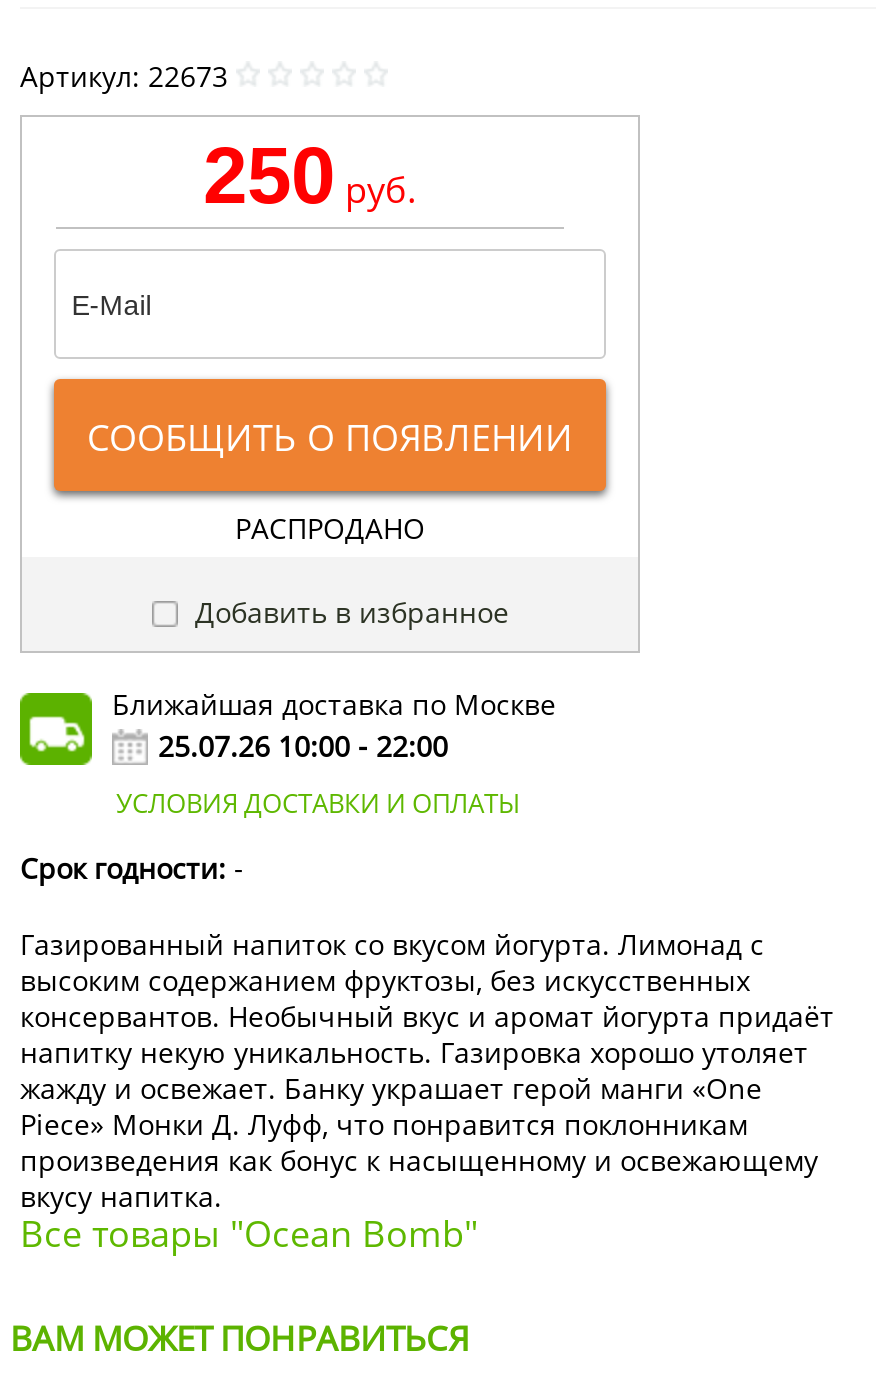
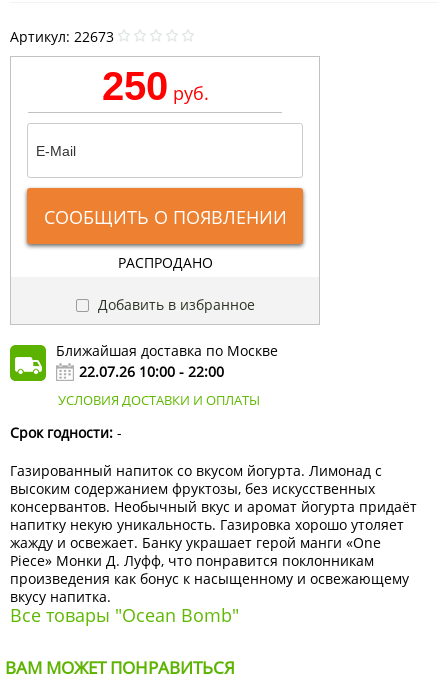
[158,728,448,766] 25.07.26 10:00 - 22:00 -> [79,362,224,381] 22.07.26 10:00 - 22:00

